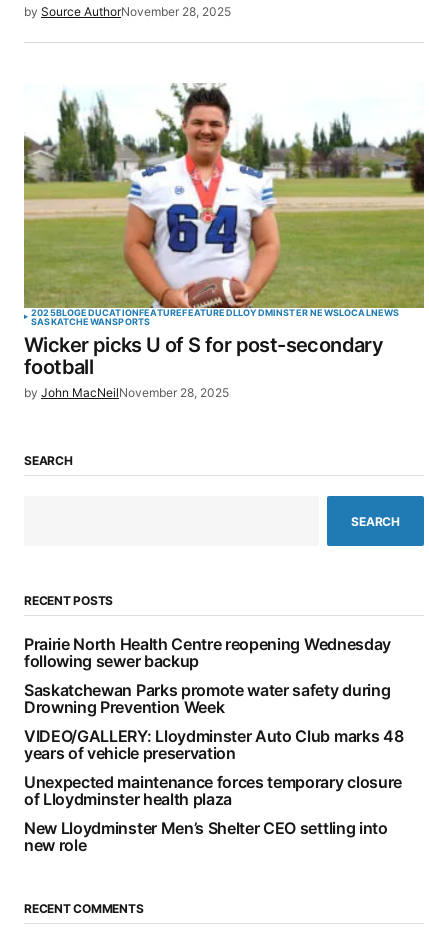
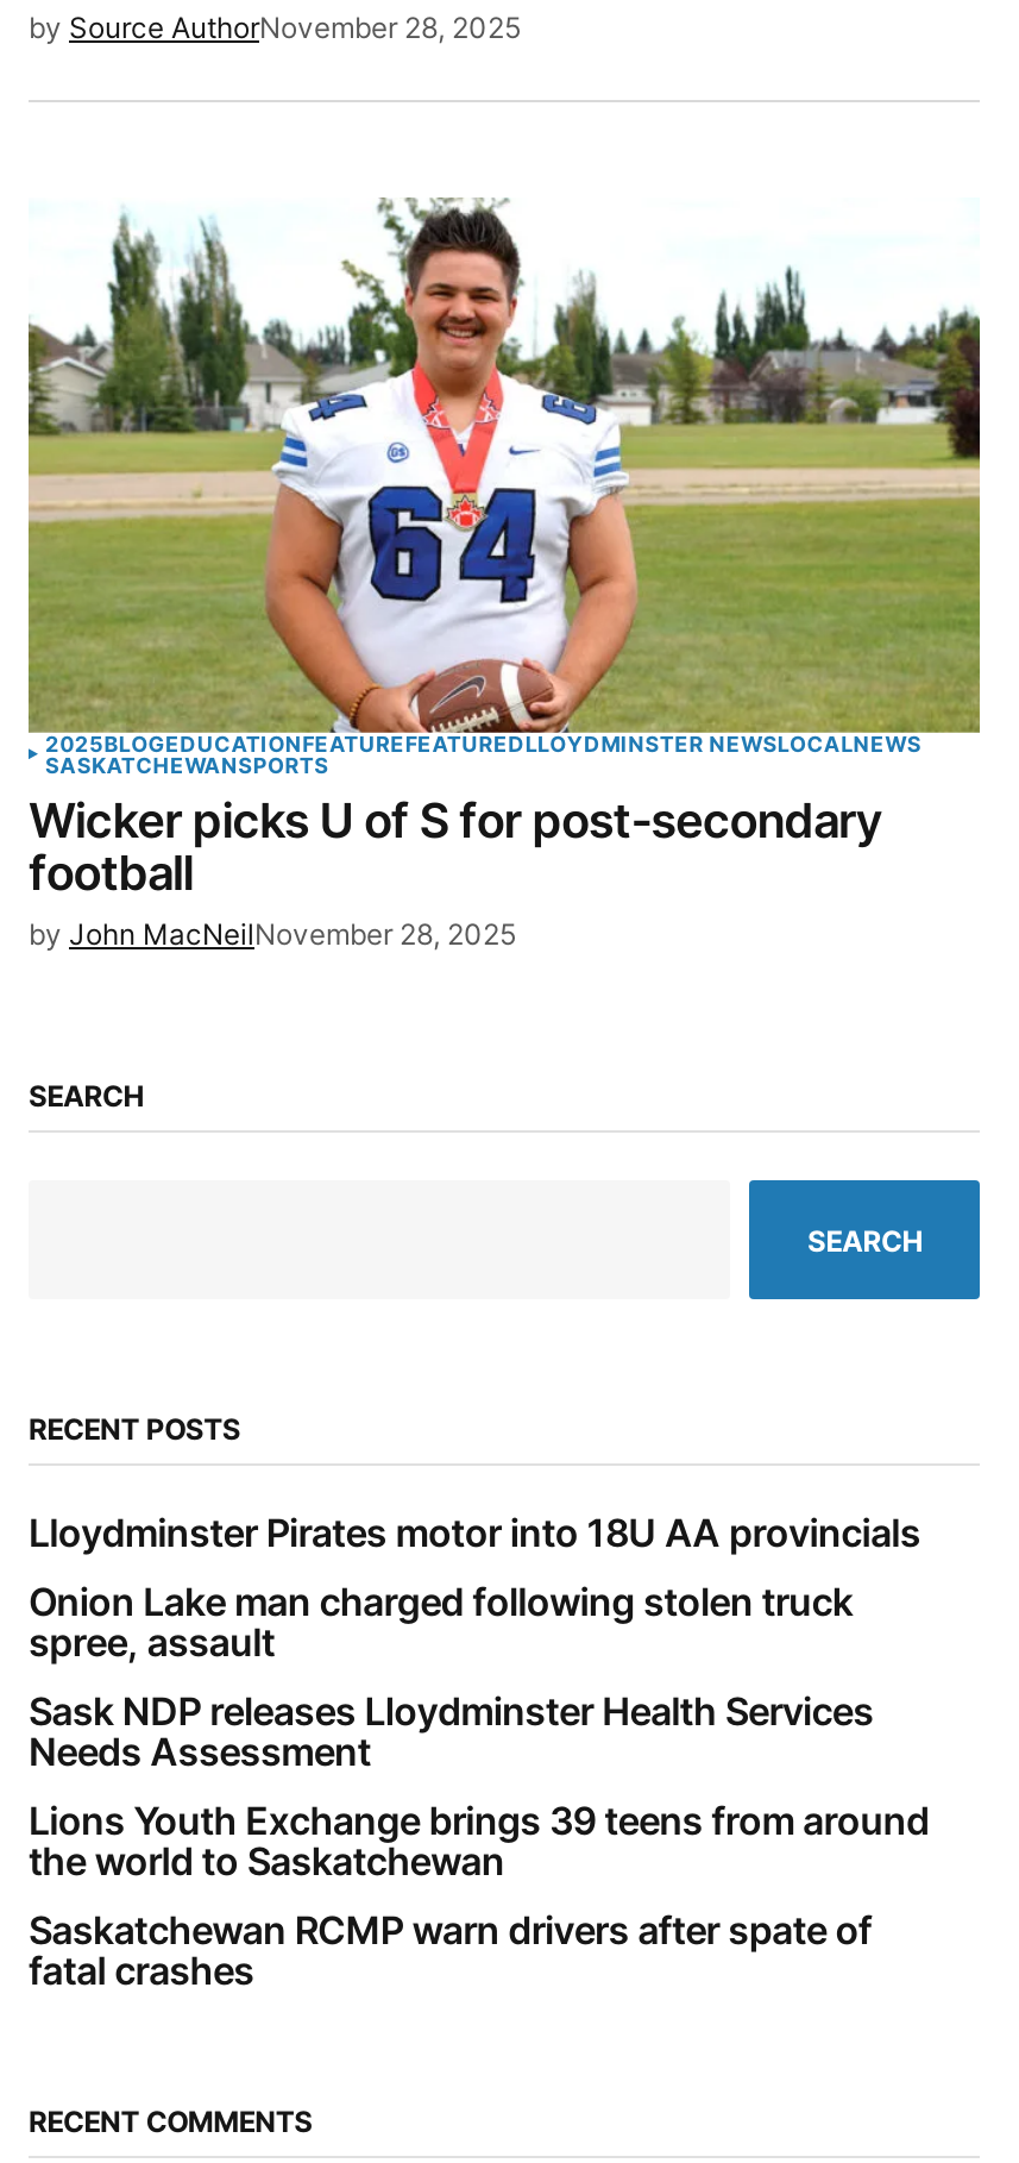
[24,634,403,855] Prairie North Health Centre reopening Wednesday | following sewer backup | Saskatchewan Parks promote water safety during | Drowning Prevention Week | VIDEO/GALLERY: Lloydminster Auto Club marks 48 | years of vehicle preservation | Unexpected maintenance forces temporary closure | of Lloydminster health plaza | New Lloydminster Men’s Shelter CEO settling into | new role -> [29,1509,929,1994] Lloydminster Pirates motor into 18U AA provincials | Onion Lake man charged following stolen truck | spree, assault | Sask NDP releases Lloydminster Health Services | Needs Assessment | Lions Youth Exchange brings 39 teens from around | the world to Saskatchewan | Saskatchewan RCMP warn drivers after spate of | fatal crashes

